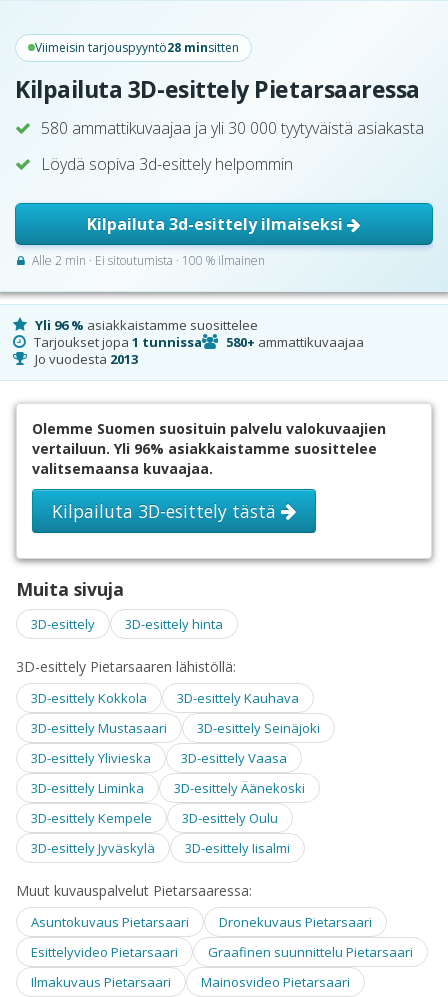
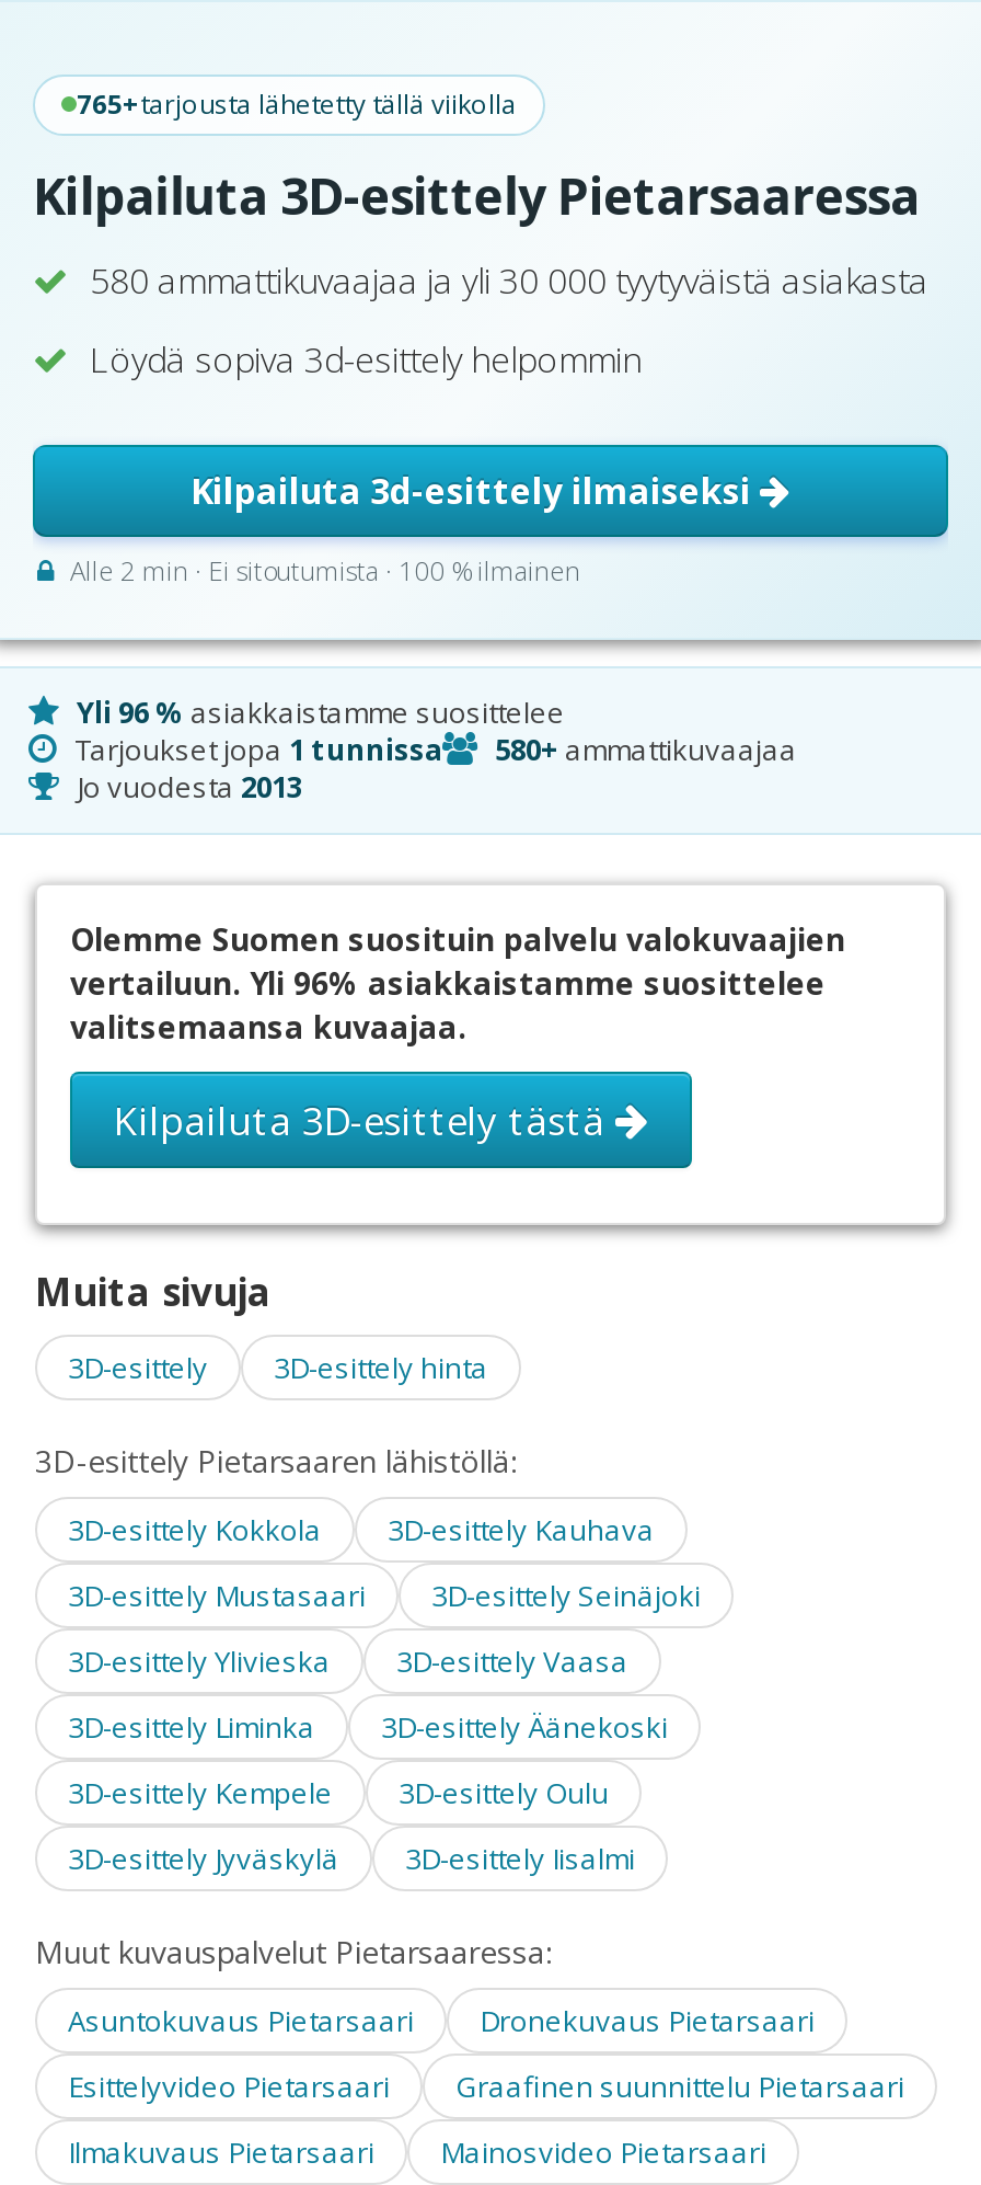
[35,39,239,56] Viimeisin tarjouspyyntö28 minsitten -> [77,85,517,122] 765+tarjousta lähetetty tällä viikolla

